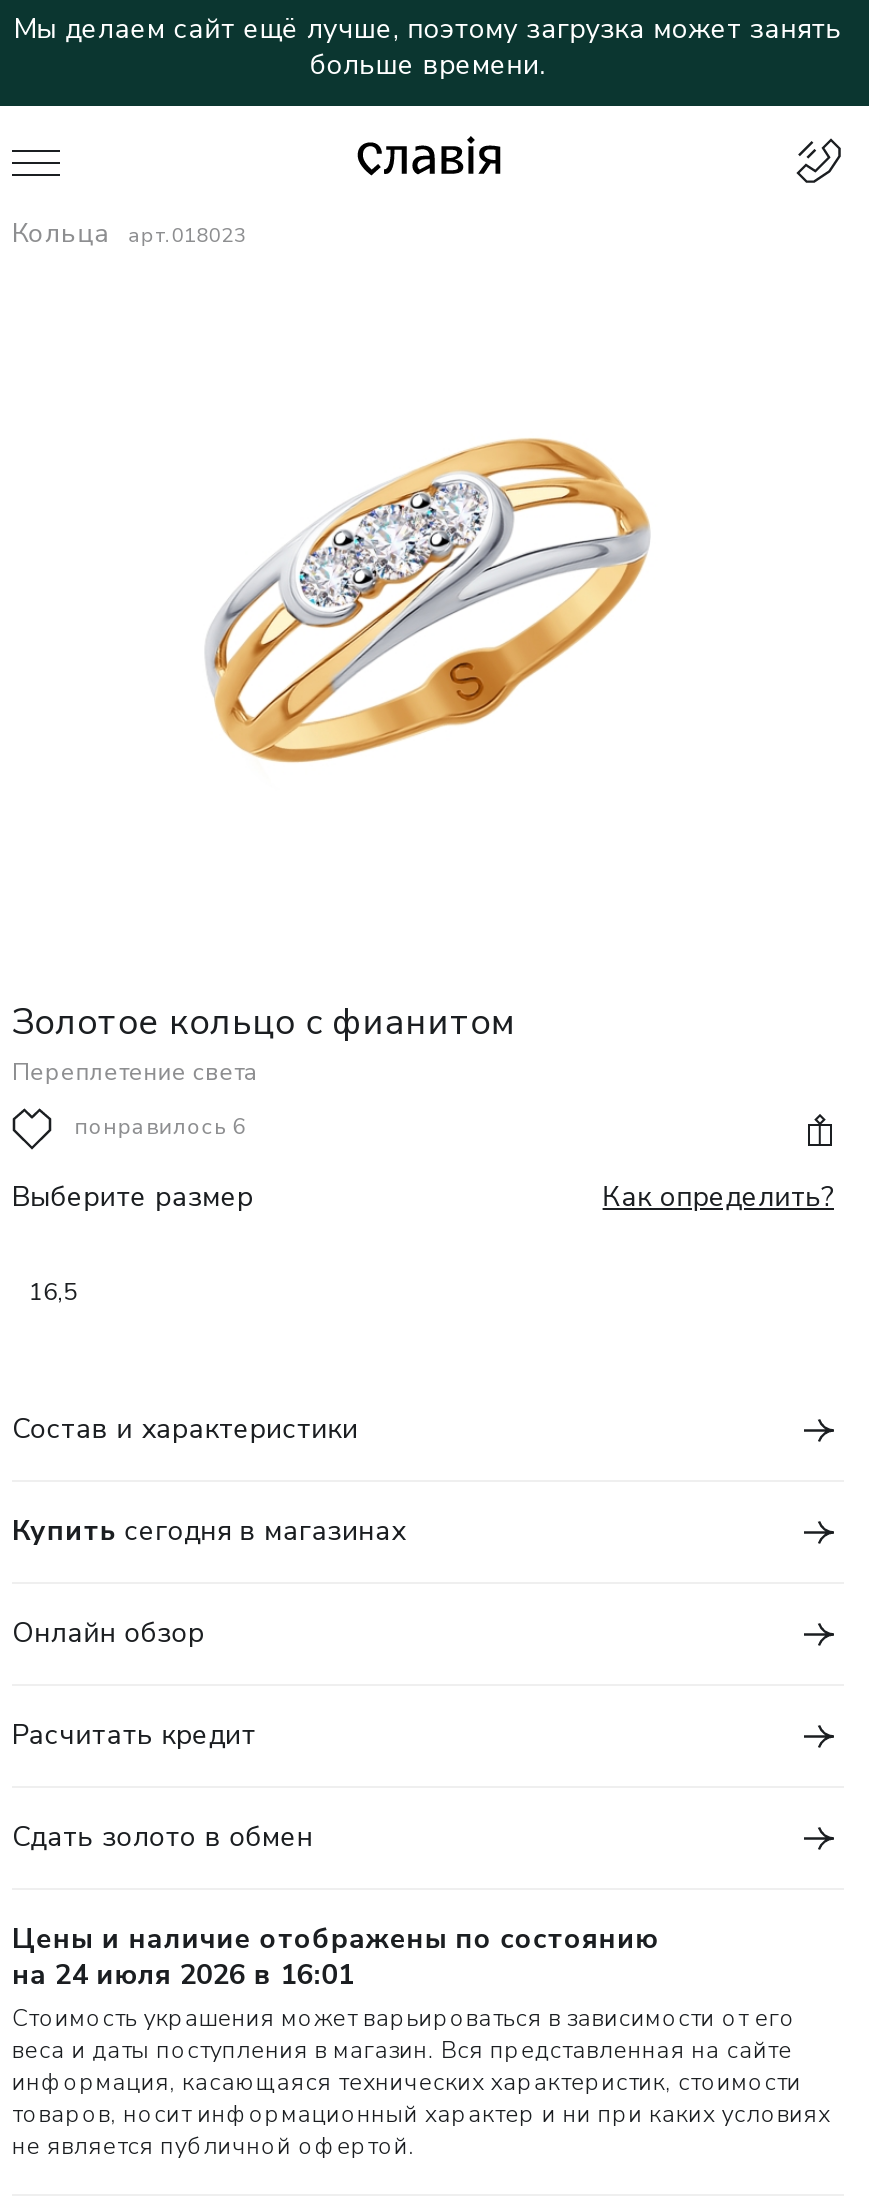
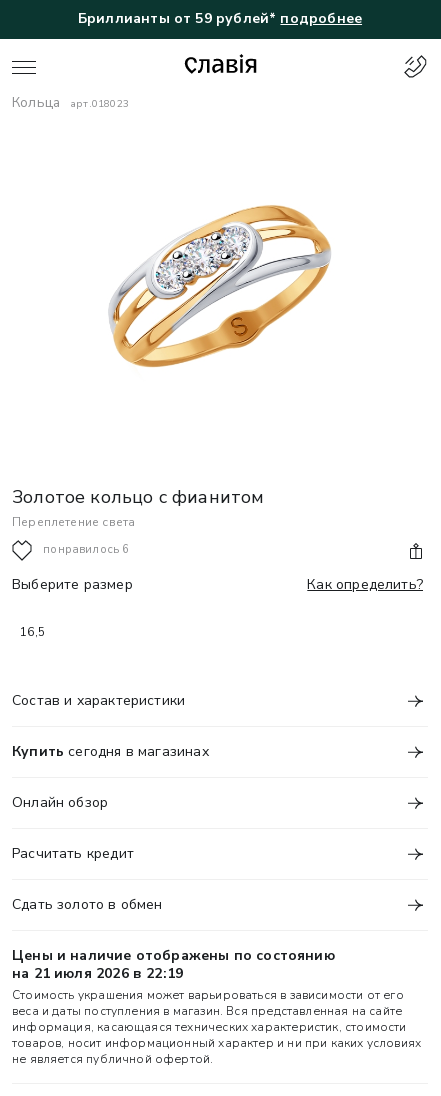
[14,10,842,84] Мы делаем сайт ещё лучше, поэтому загрузка может занять | больше времени. -> [78,9,362,28] Бриллианты от 59 рублей* подробнее
[12,1956,354,1994] на 24 июля 2026 в 16:01 -> [12,964,183,983] на 21 июля 2026 в 22:19

